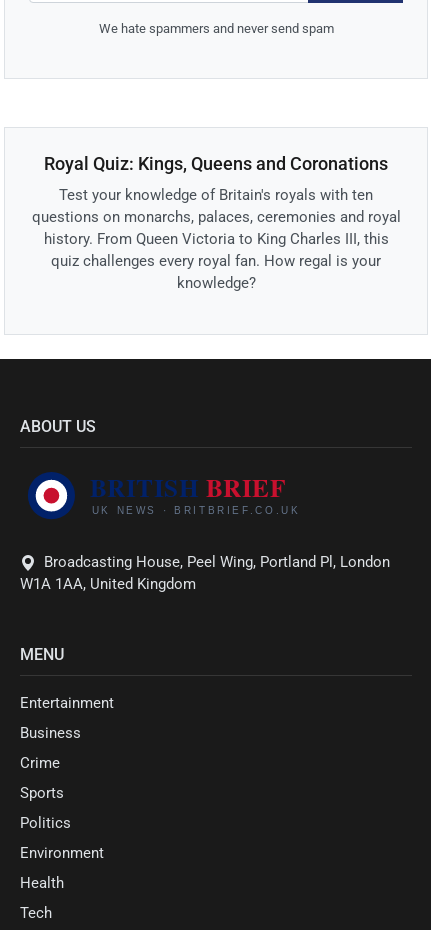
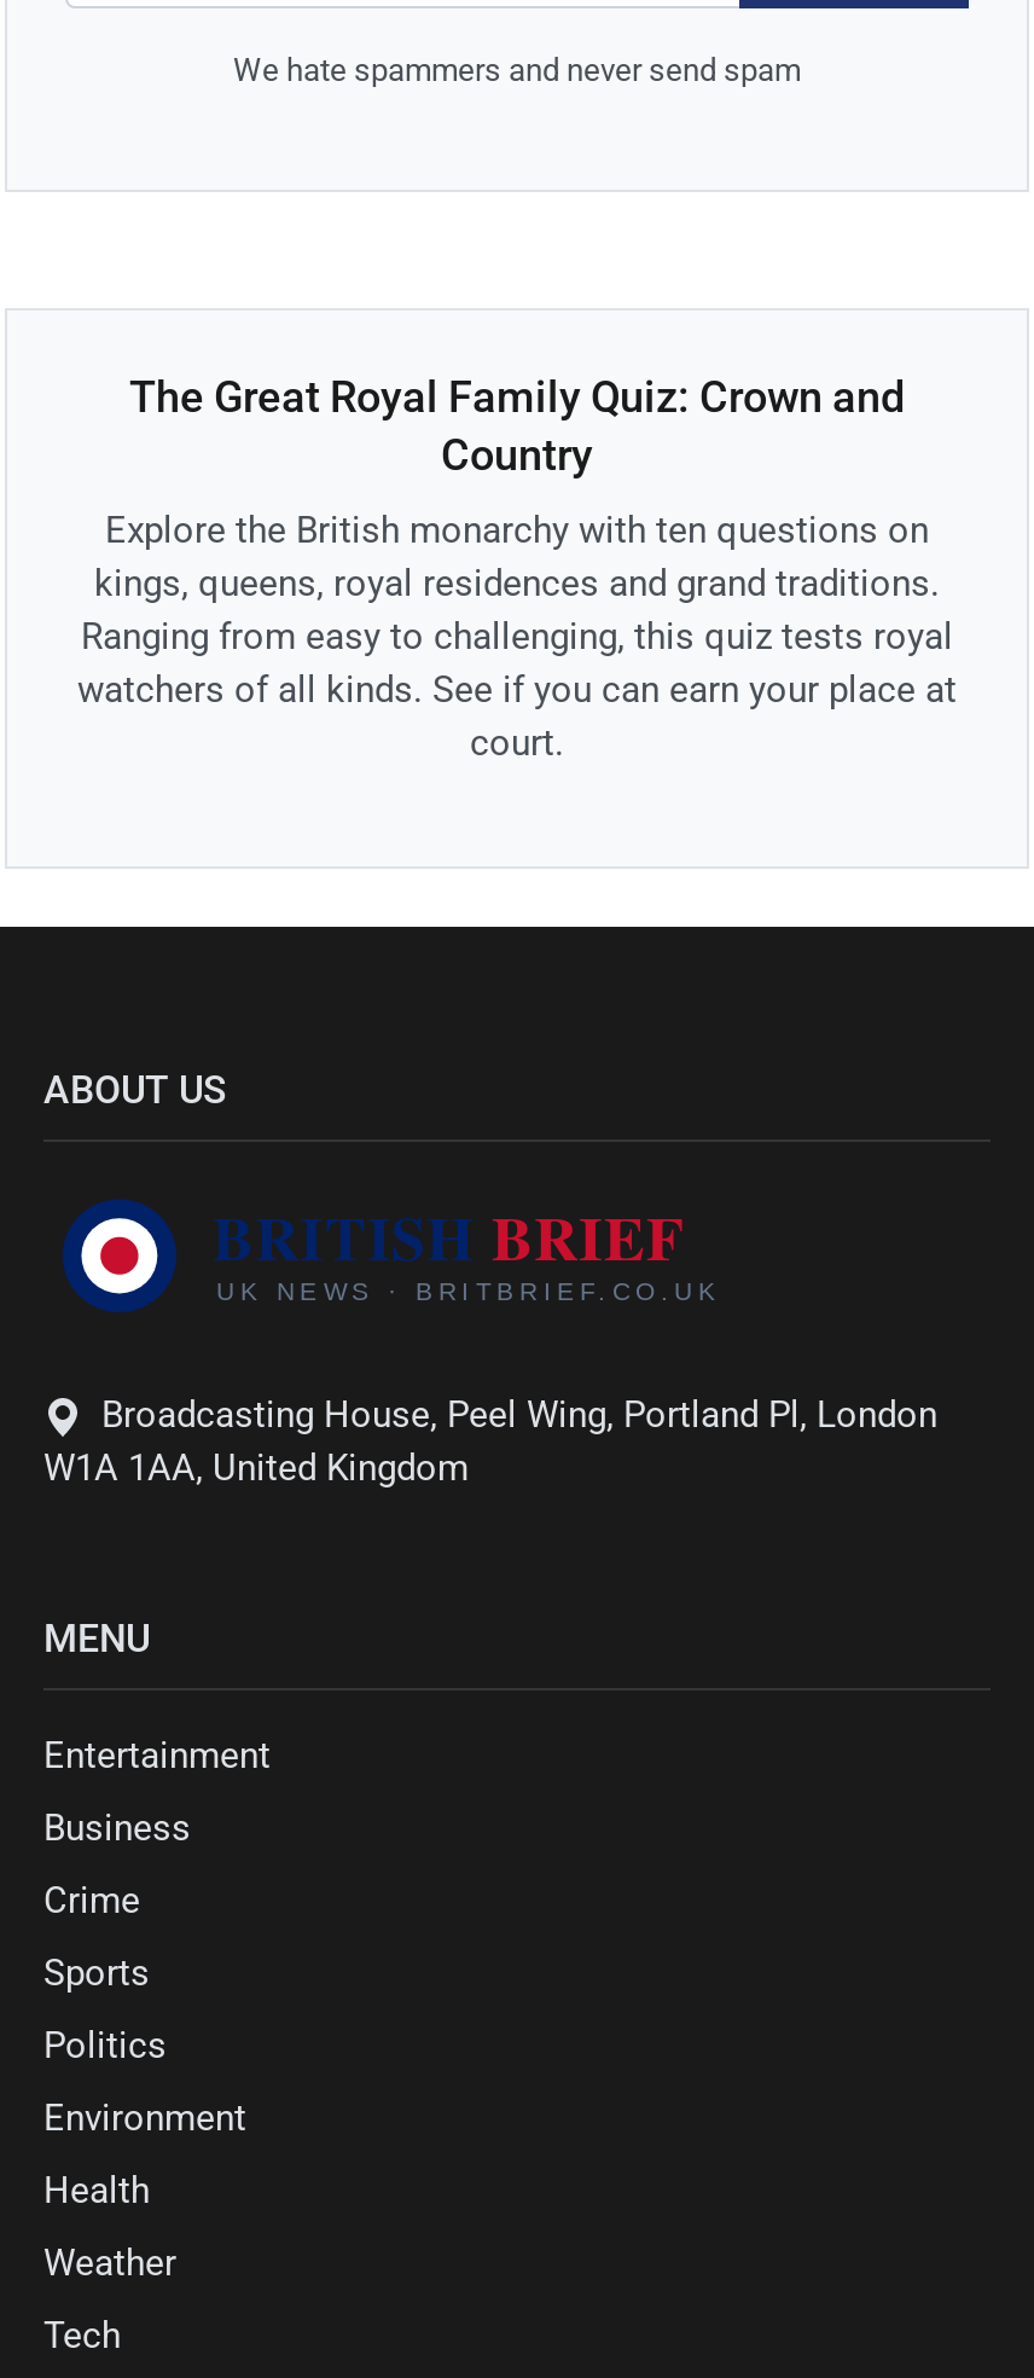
[44,153,388,174] Royal Quiz: Kings, Queens and Coronations -> [129,370,905,478] The Great Royal Family Quiz: Crown and | Country
[31,186,400,292] Test your knowledge of Britain's royals with ten | questions on monarchs, palaces, ceremonies and royal | history. From Queen Victoria to King Charles III, this | quiz challenges every royal fan. How regal is your | knowledge? -> [77,507,957,764] Explore the British monarchy with ten questions on | kings, queens, royal residences and grand traditions. | Ranging from easy to challenging, this quiz tests royal | watchers of all kinds. See if you can earn your place at | court.
none -> [43,2242,176,2285] Weather

